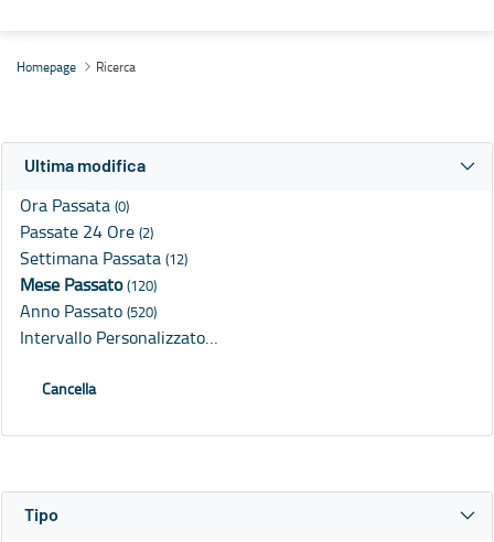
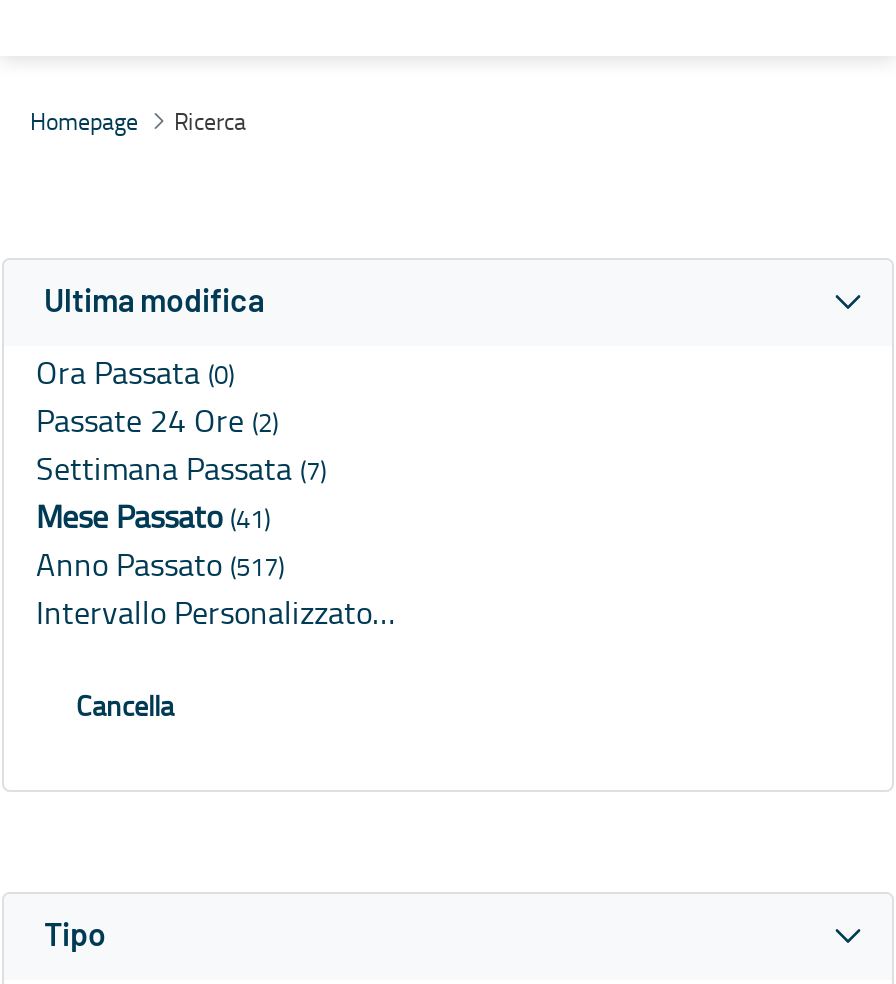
[20,246,187,270] Settimana Passata (12) -> [36,447,326,491] Settimana Passata (7)
[20,272,157,297] Mese Passato (120) -> [36,495,270,539] Mese Passato (41)
[20,299,157,323] Anno Passato (520) -> [36,543,284,587] Anno Passato (517)

